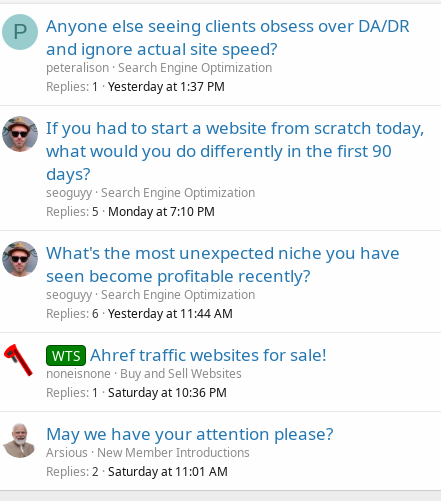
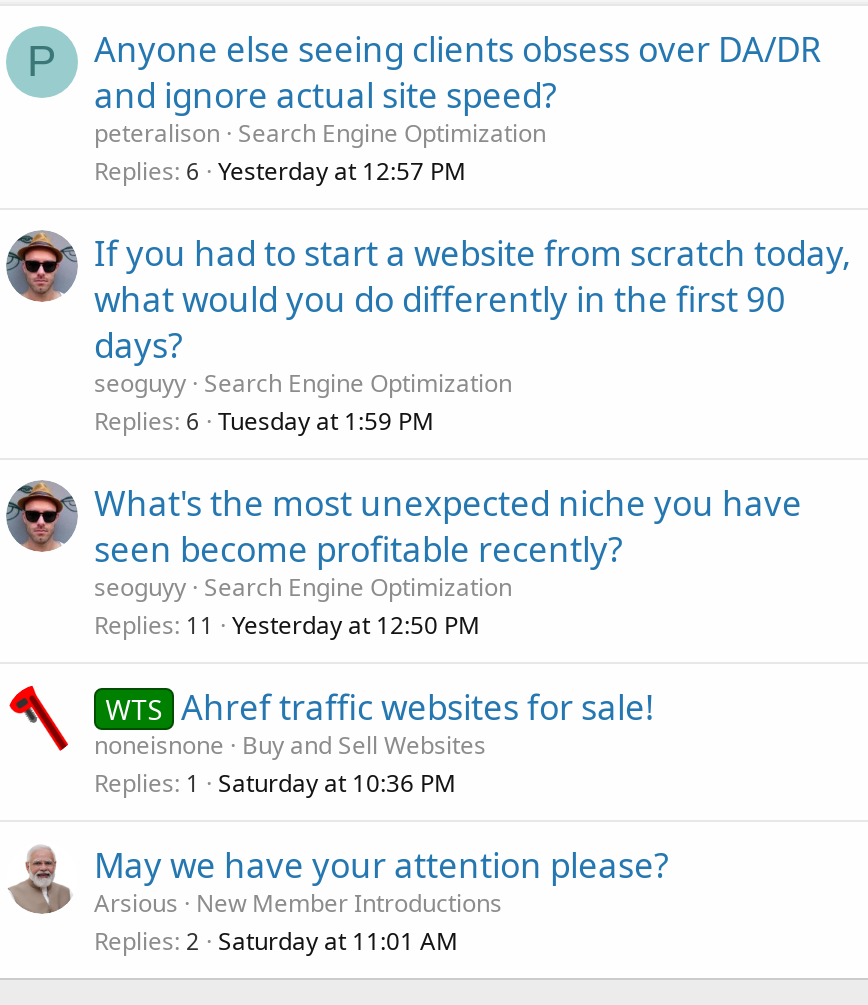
[46,78,225,95] Replies 1 Yesterday at 1:37 PM -> [94,154,466,188] Replies 6 Yesterday at 12:57 PM
[46,203,215,220] Replies 5 Monday at 7:10 PM -> [94,404,434,438] Replies 6 Tuesday at 1:59 PM
[46,305,233,322] Replies 6 Yesterday at 11:44 AM -> [94,608,480,642] Replies 11 Yesterday at 12:50 PM

